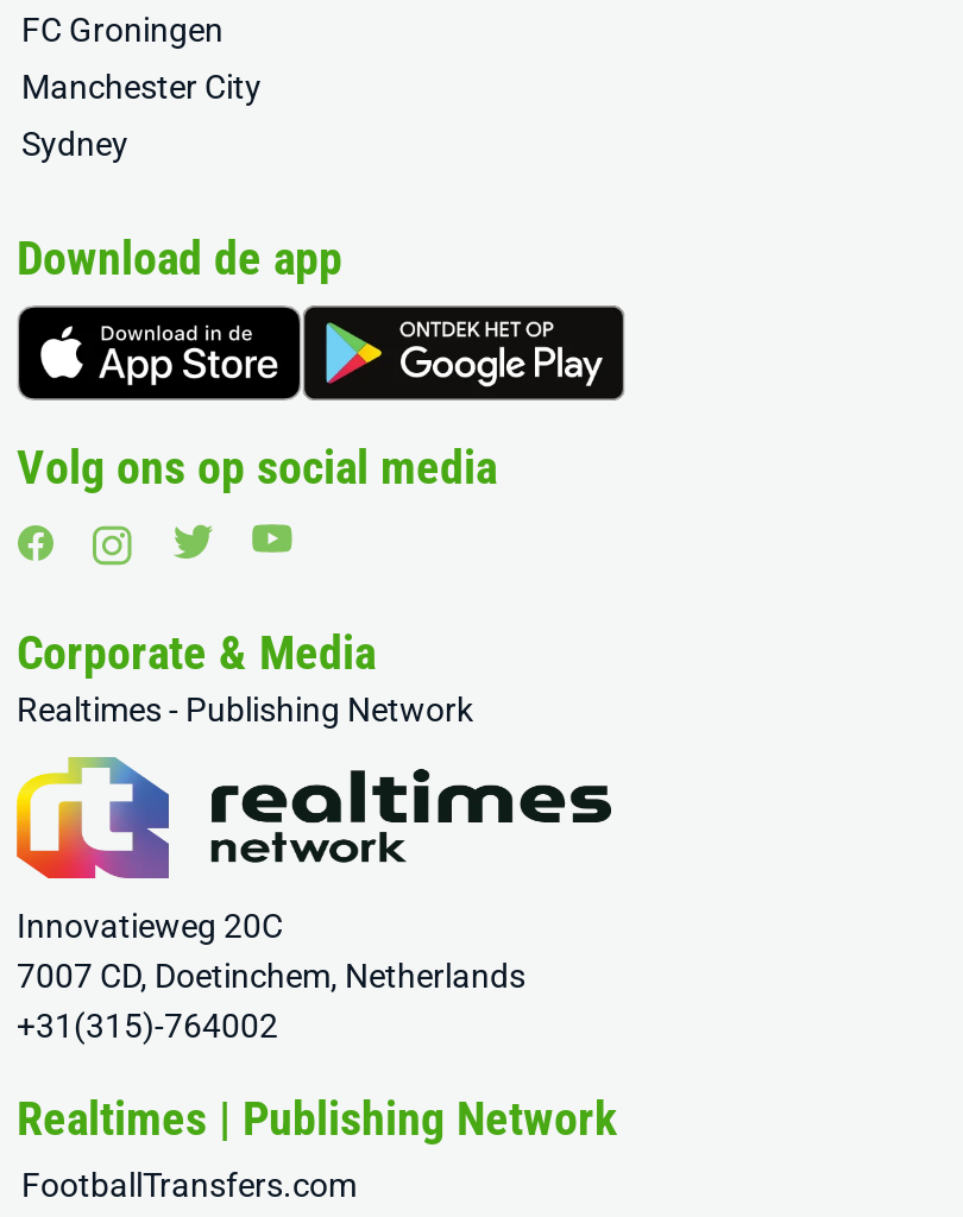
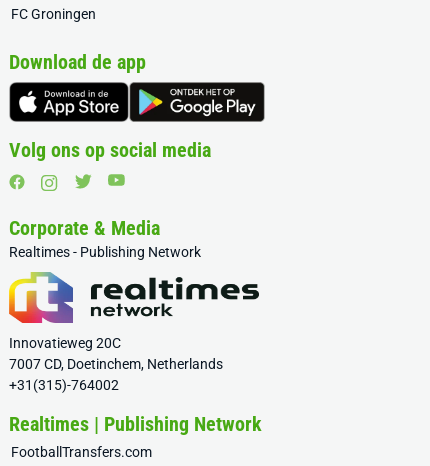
[21,68,262,163] Manchester City | Sydney -> none

